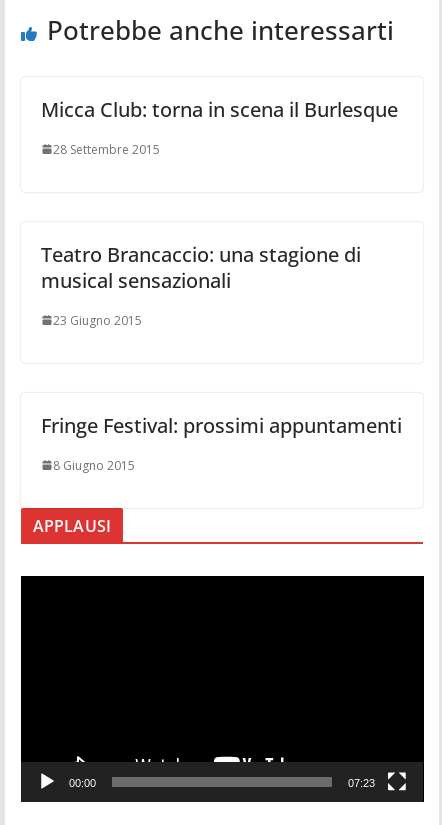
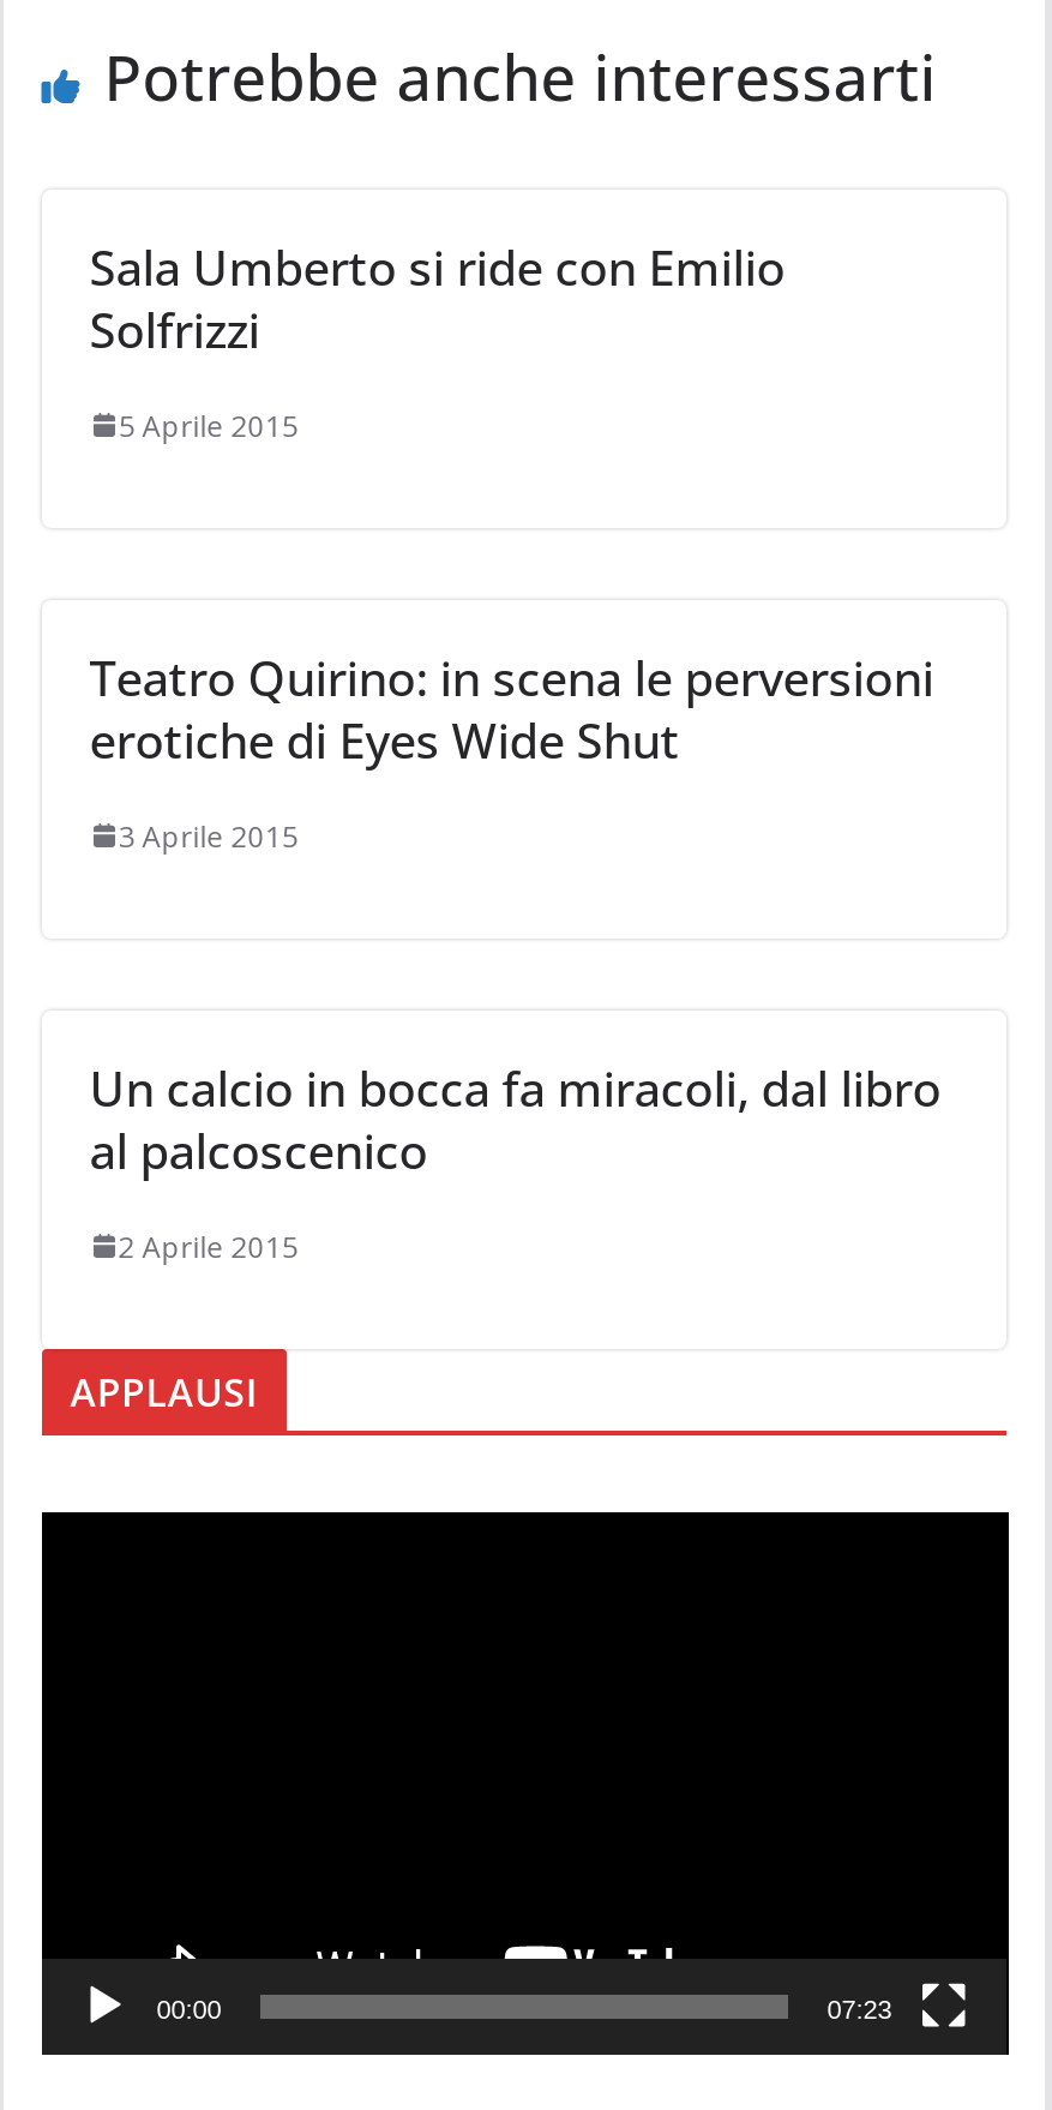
[41,96,398,123] Micca Club: torna in scena il Burlesque -> [89,235,785,362] Sala Umberto si ride con Emilio | Solfrizzi
[53,141,160,158] 28 Settembre 2015 -> [118,405,298,446] 5 Aprile 2015
[41,241,361,294] Teatro Brancaccio: una stagione di | musical sensazionali -> [89,645,934,772] Teatro Quirino: in scena le perversioni | erotiche di Eyes Wide Shut
[53,312,142,329] 23 Giugno 2015 -> [118,816,298,856] 3 Aprile 2015
[41,412,402,439] Fringe Festival: prossimi appuntamenti -> [89,1056,941,1183] Un calcio in bocca fa miracoli, dal libro | al palcoscenico
[53,457,135,474] 8 Giugno 2015 -> [118,1226,298,1267] 2 Aprile 2015

